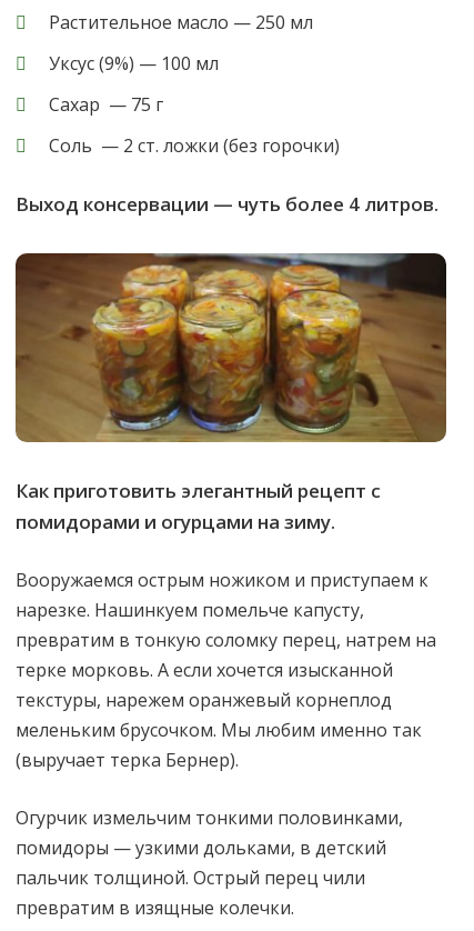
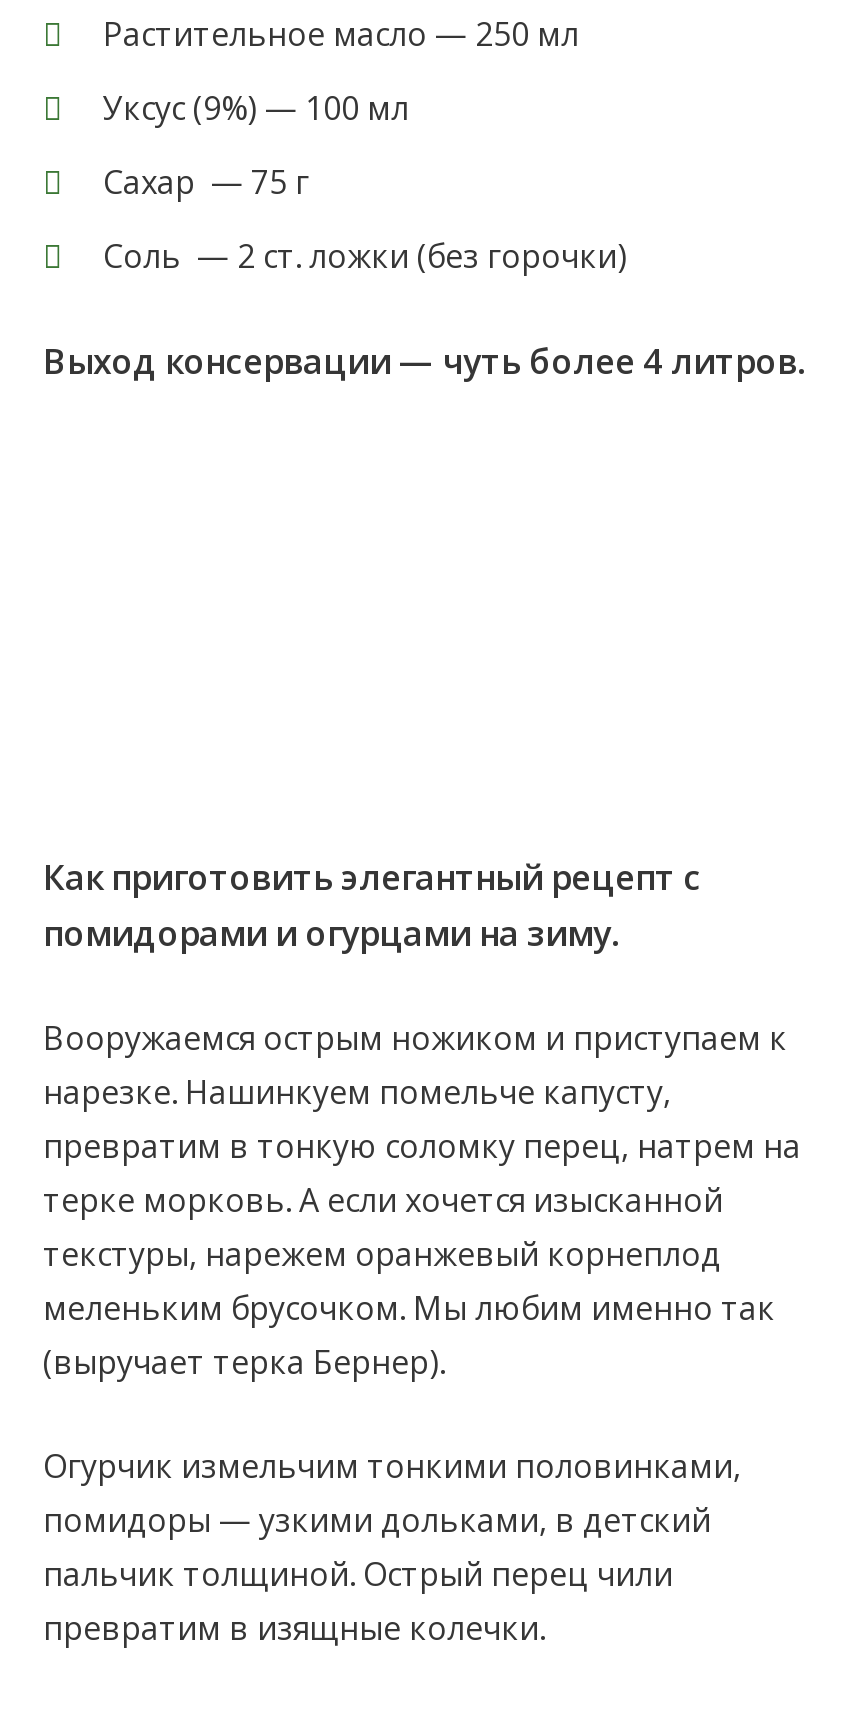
[14,252,447,443] [image] -> none

